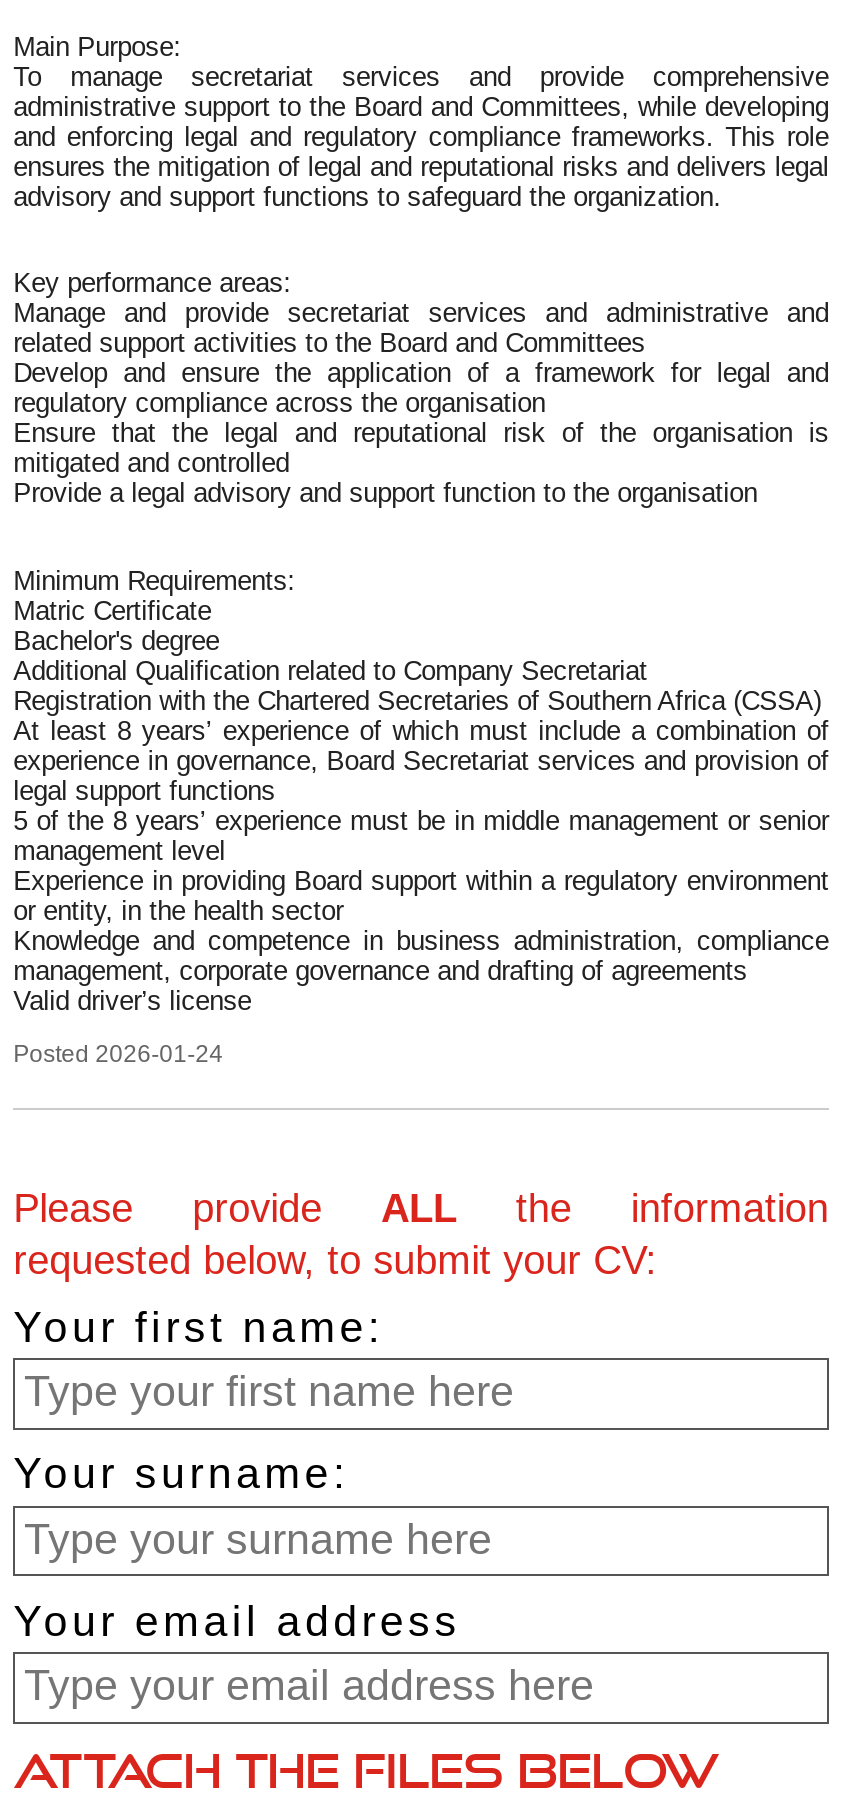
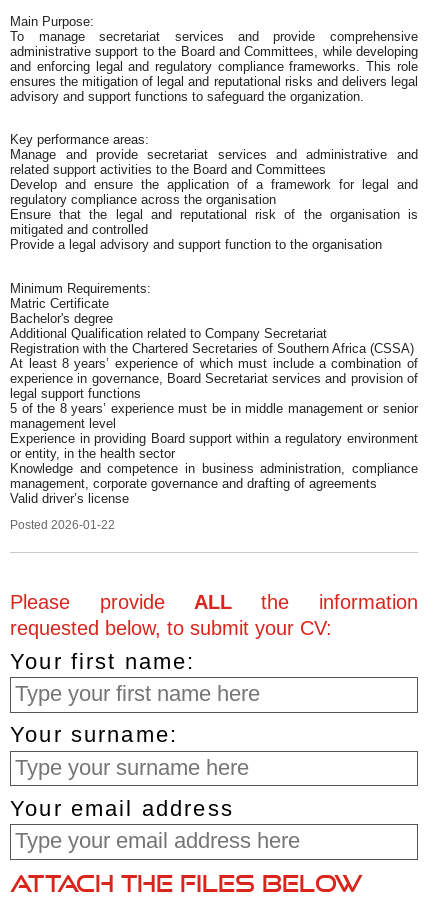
[13,1040,223,1068] Posted 2026-01-24 -> [10,518,115,532] Posted 2026-01-22

